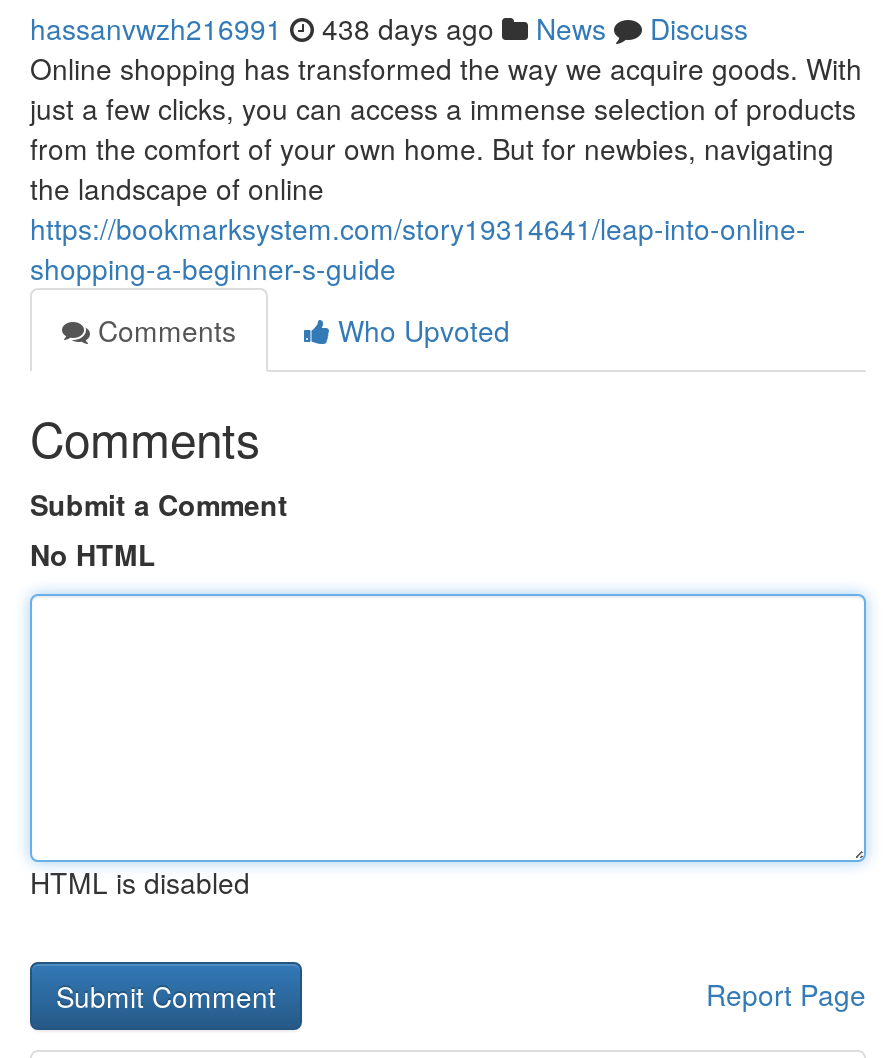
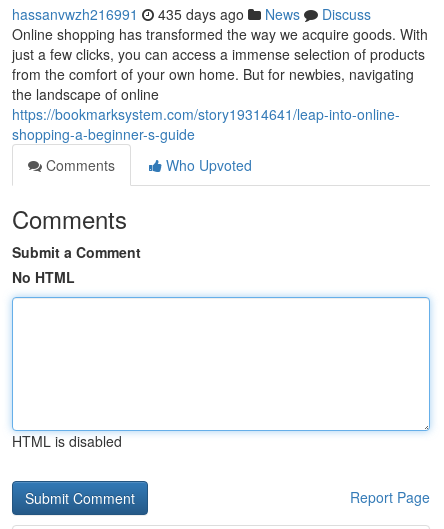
[30,8,748,48] hassanvwzh216991 438 days ago News Discuss -> [12,4,371,24] hassanvwzh216991 435 days ago News Discuss

